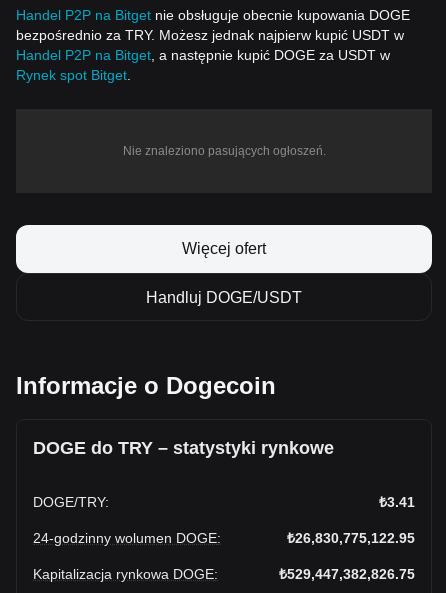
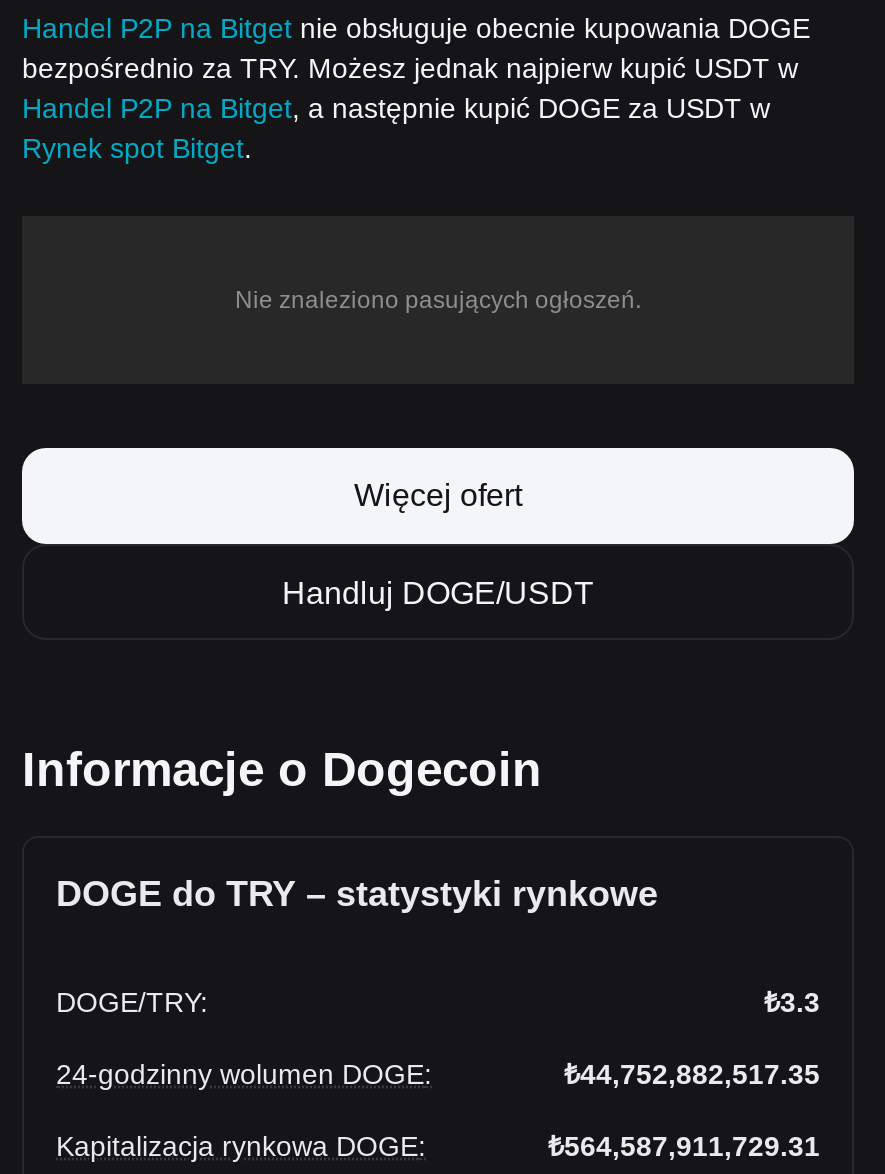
[379,494,415,510] ₺3.41 -> [764,986,820,1018] ₺3.3
[287,530,415,546] ₺26,830,775,122.95 -> [564,1058,820,1090] ₺44,752,882,517.35
[279,566,415,582] ₺529,447,382,826.75 -> [548,1130,820,1162] ₺564,587,911,729.31

